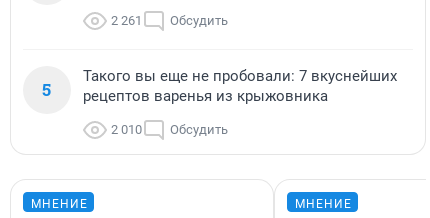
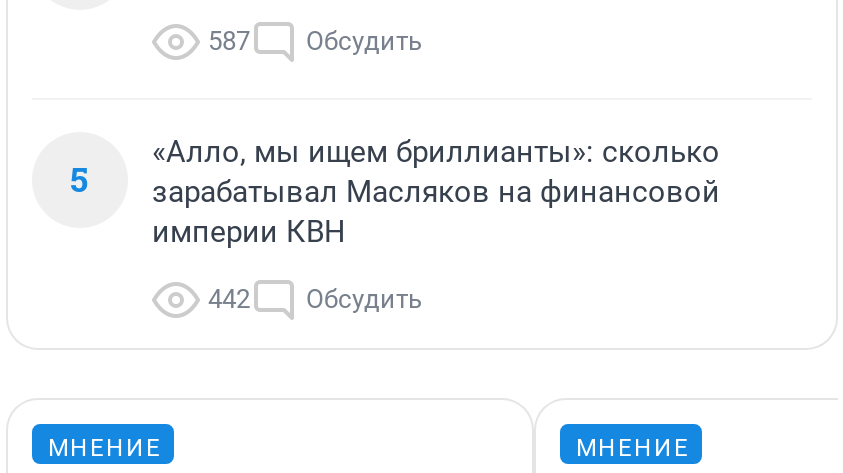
[111,13,228,28] 2 261 Обсудить -> [208,26,422,56] 587 Обсудить
[83,67,397,105] Такого вы еще не пробовали: 7 вкуснейших | рецептов варенья из крыжовника -> [152,134,720,250] «Алло, мы ищем бриллианты»: сколько | зарабатывал Масляков на финансовой | империи КВН
[111,122,228,137] 2 010 Обсудить -> [208,284,422,314] 442 Обсудить

